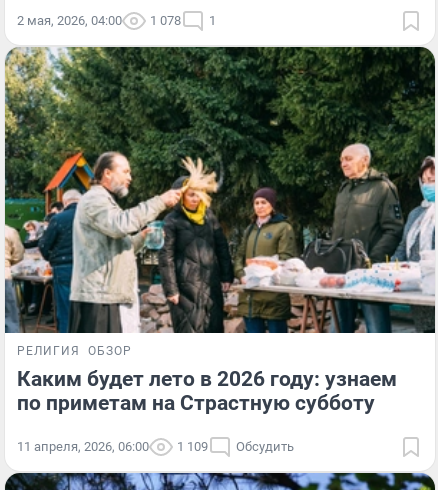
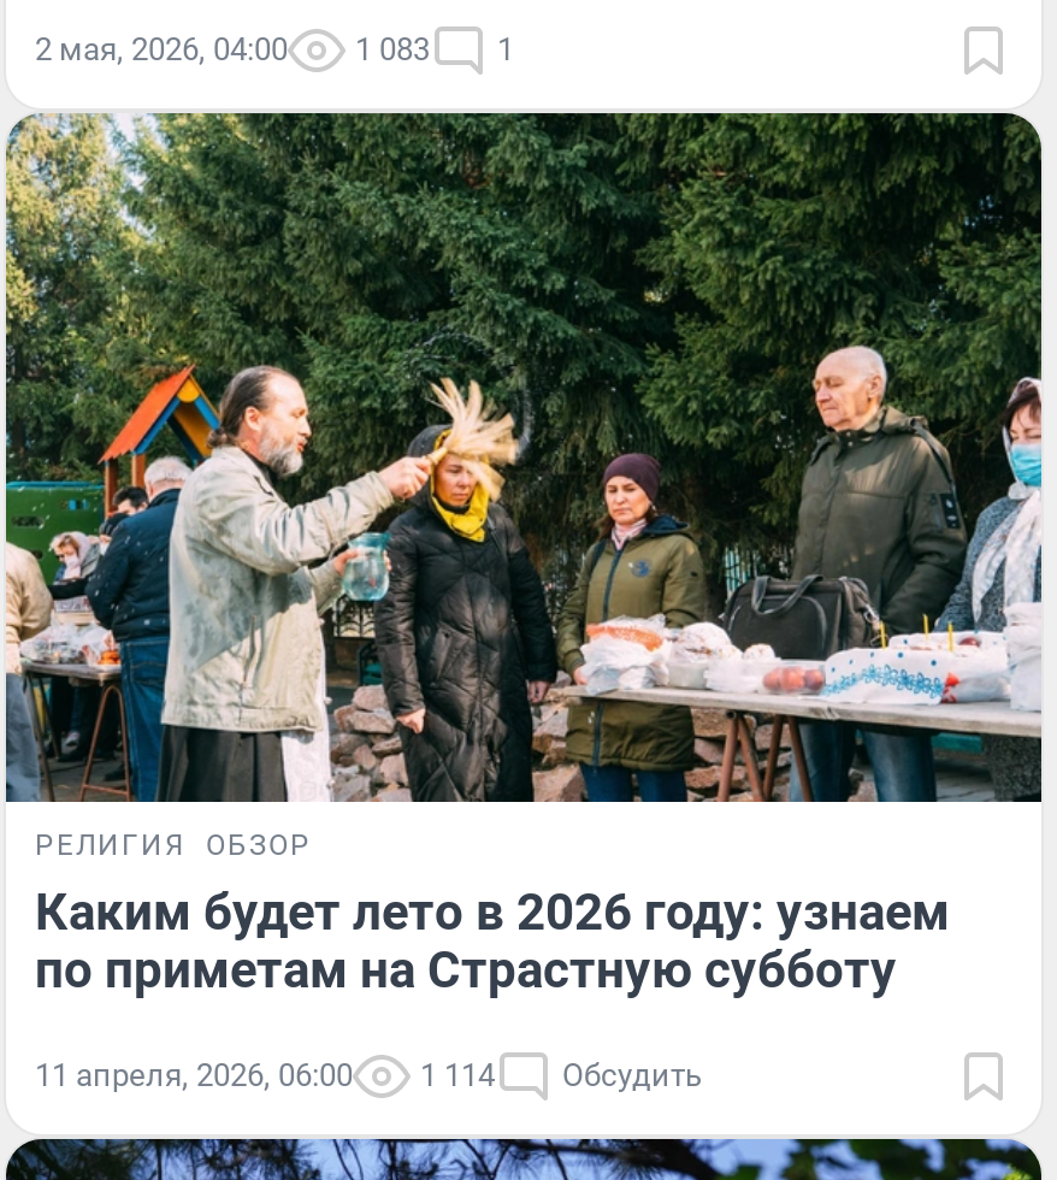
[17,12,216,27] 2 мая, 2026, 04:00 1 078 1 -> [35,30,514,66] 2 мая, 2026, 04:00 1 083 1
[17,439,294,454] 11 апреля, 2026, 06:00 1 109 Обсудить -> [35,1058,702,1094] 11 апреля, 2026, 06:00 1 114 Обсудить

